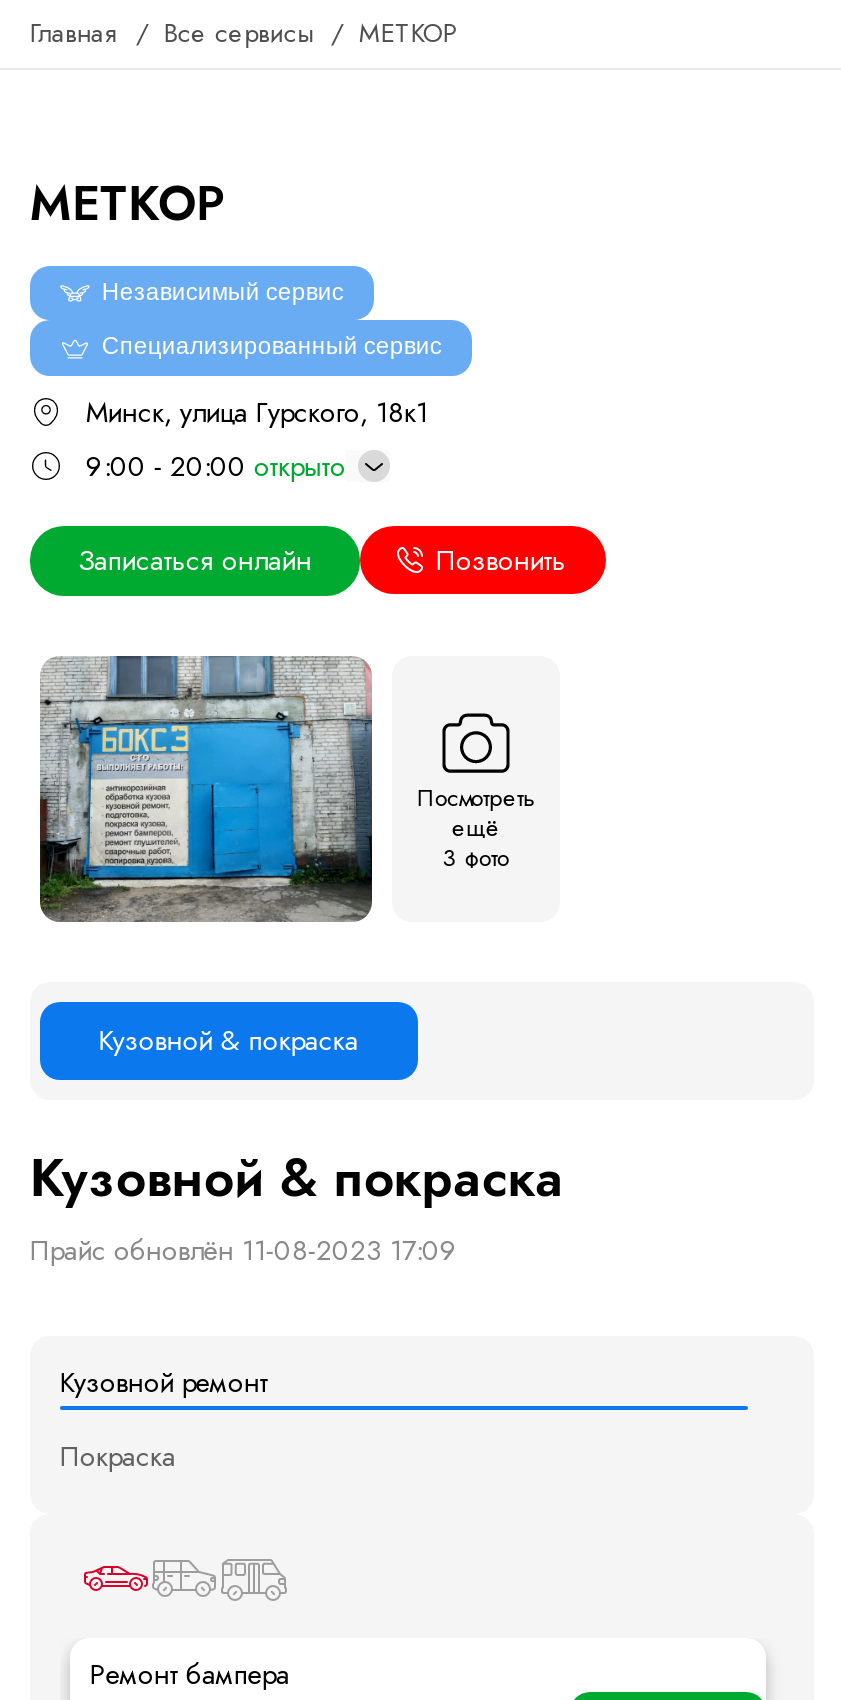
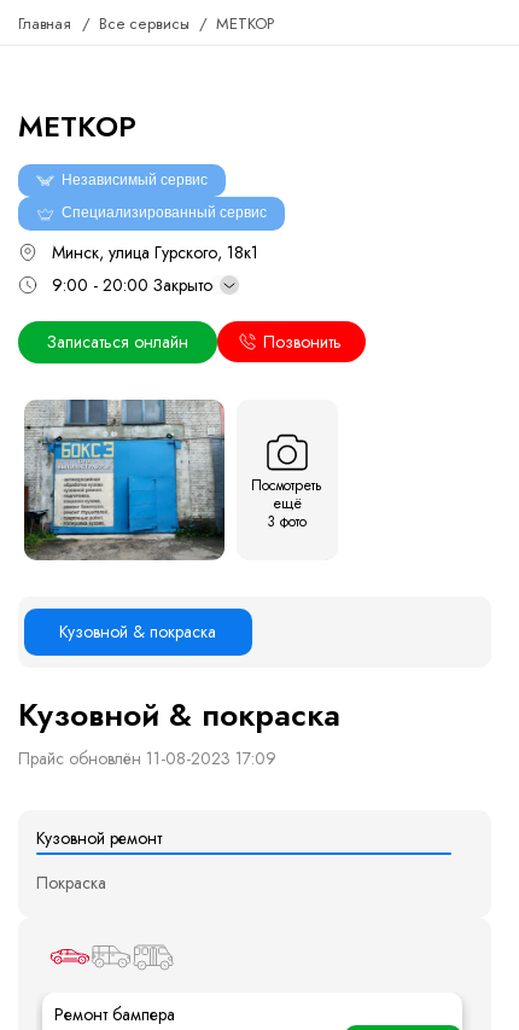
[86,445,346,485] 9:00 - 20:00 открыто -> [52,273,212,297] 9:00 - 20:00 Закрыто

